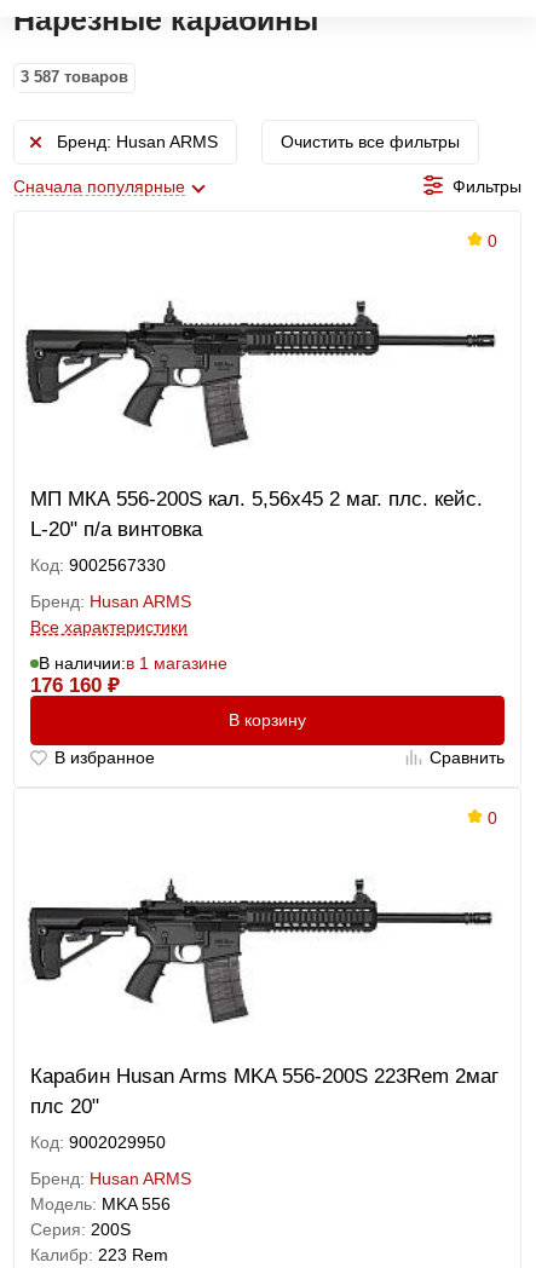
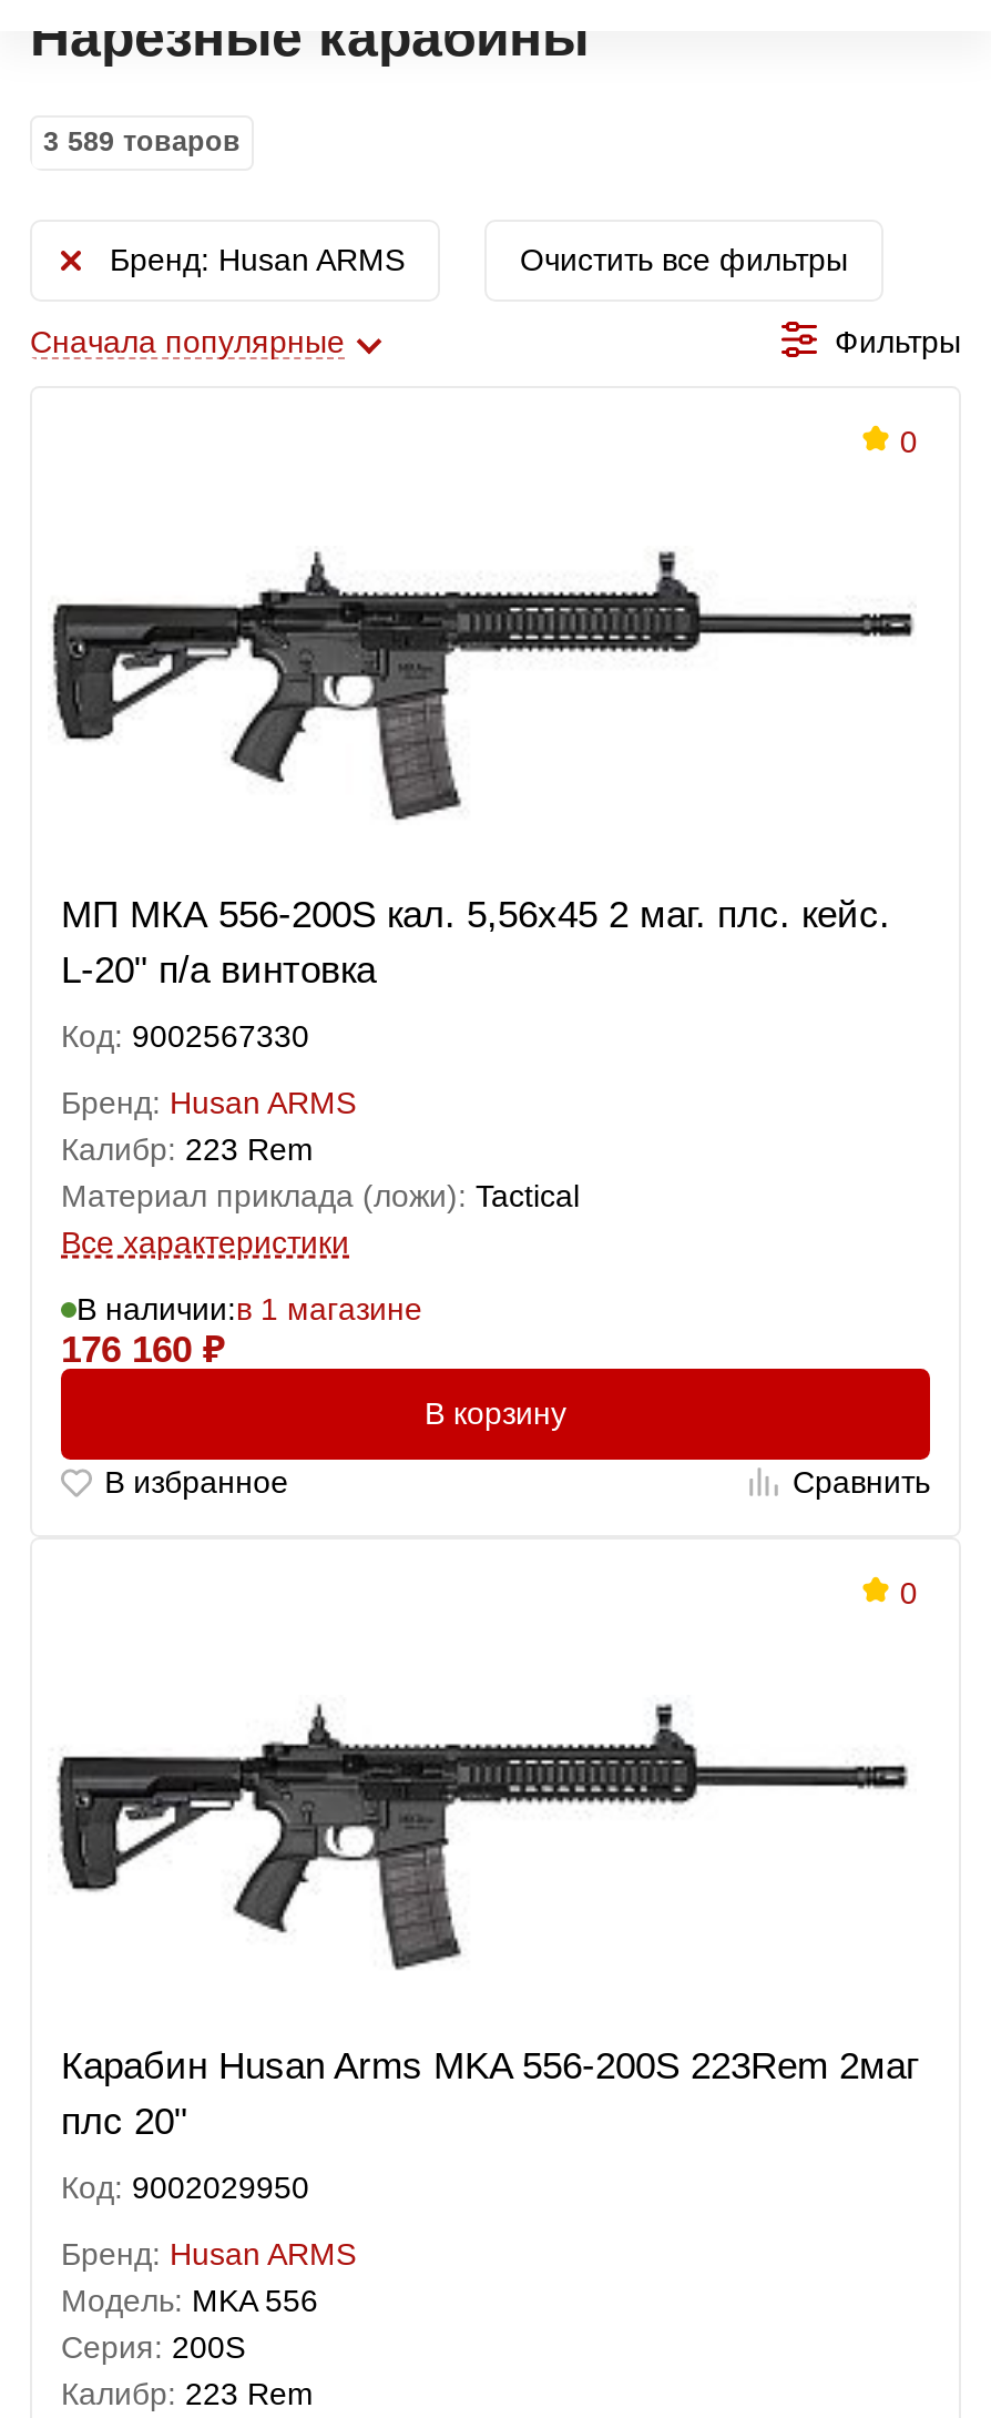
[21,68,128,85] 3 587 товаров -> [43,126,241,157] 3 589 товаров
none -> [61,1132,580,1214] Калибр: 223 Rem | Материал приклада (ложи): Tactical

